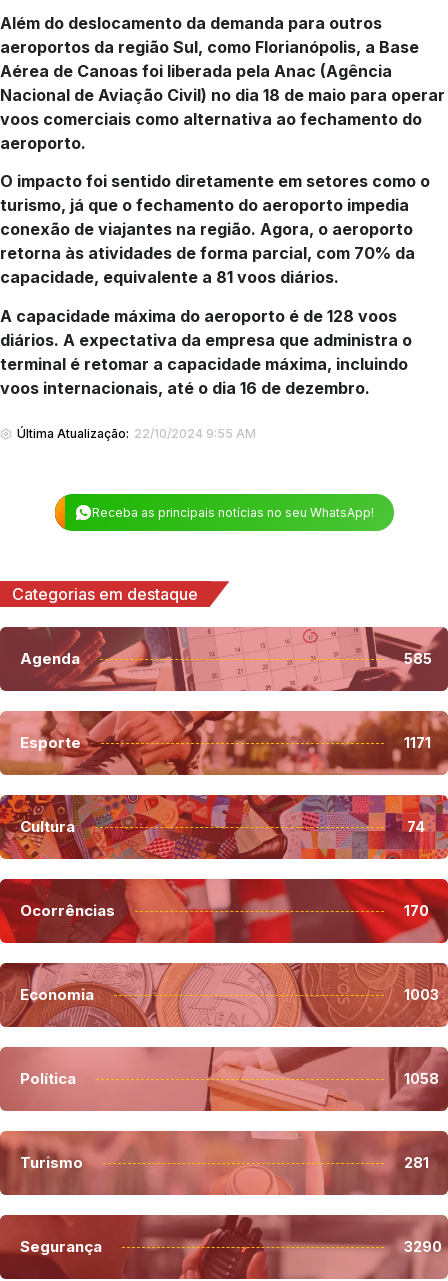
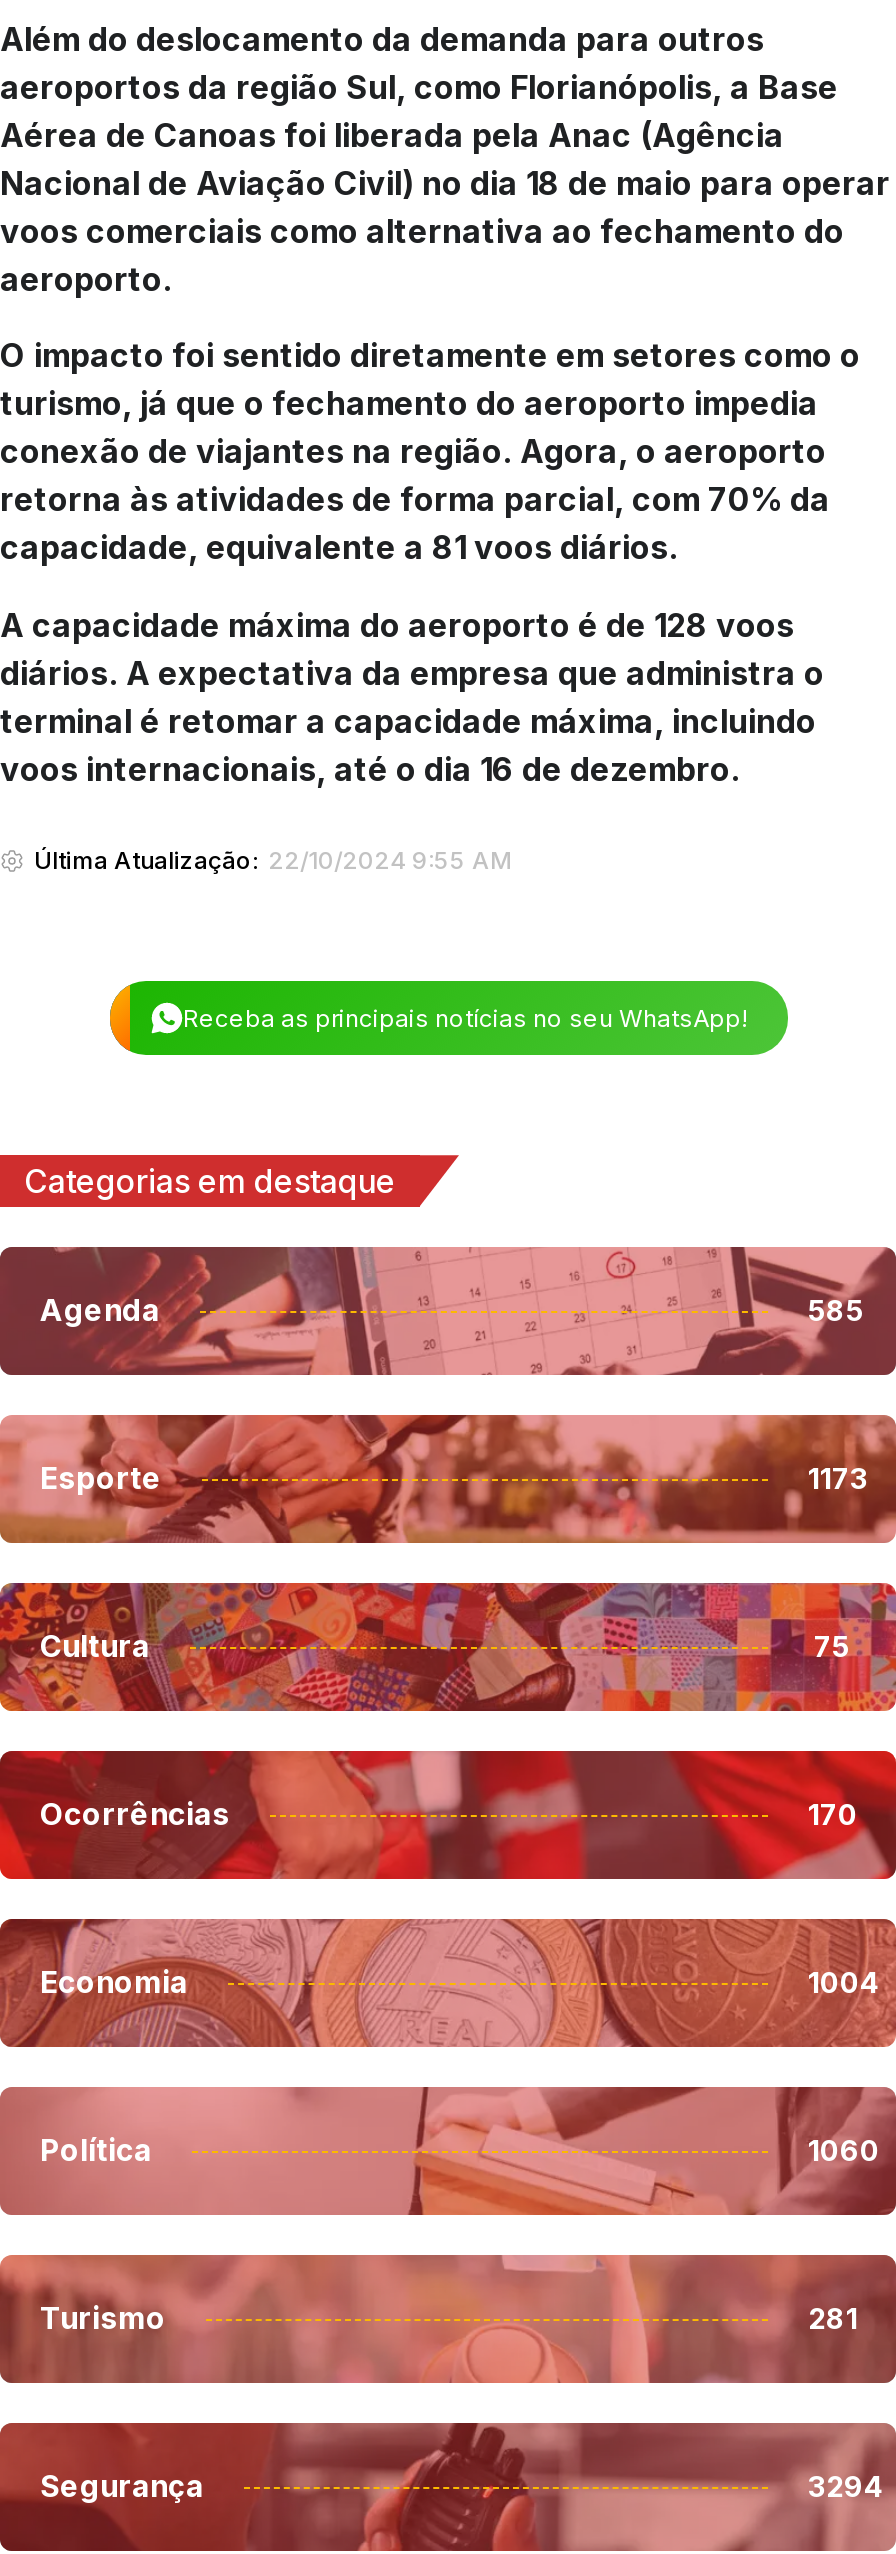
[404,734,431,751] 1171 -> [808,1461,868,1495] 1173
[407,818,425,835] 74 -> [814,1629,850,1663] 75
[404,986,439,1003] 1003 -> [808,1965,880,1999] 1004
[404,1070,439,1087] 1058 -> [808,2133,880,2167] 1060
[404,1238,442,1255] 3290 -> [808,2469,884,2503] 3294

